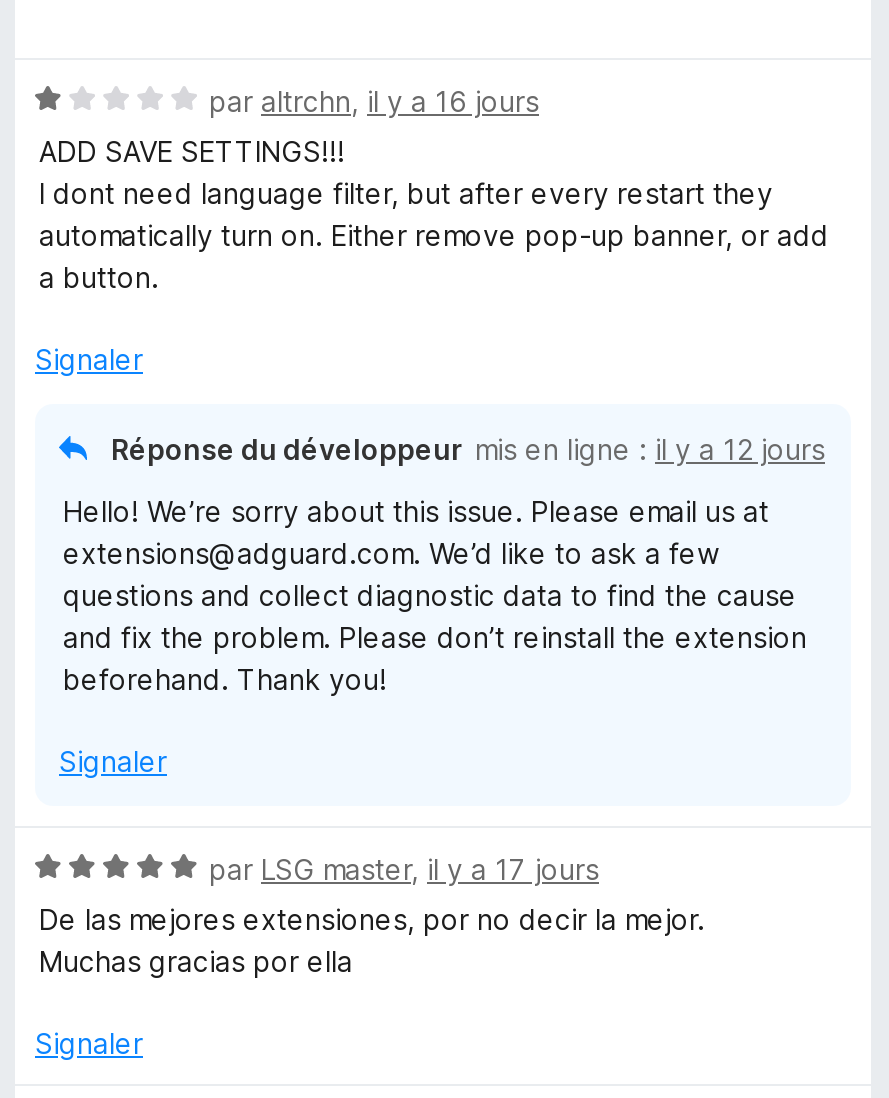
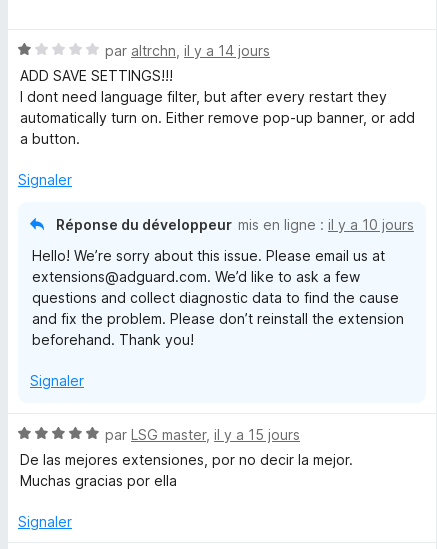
[209,84,539,118] par altrchn, il y a 16 jours -> [105,42,270,59] par altrchn, il y a 14 jours
[111,432,825,466] Réponse du développeur mis en ligne : il y a 12 jours -> [56,216,414,233] Réponse du développeur mis en ligne : il y a 10 jours
[209,852,599,886] par LSG master, il y a 17 jours -> [105,426,300,443] par LSG master, il y a 15 jours

